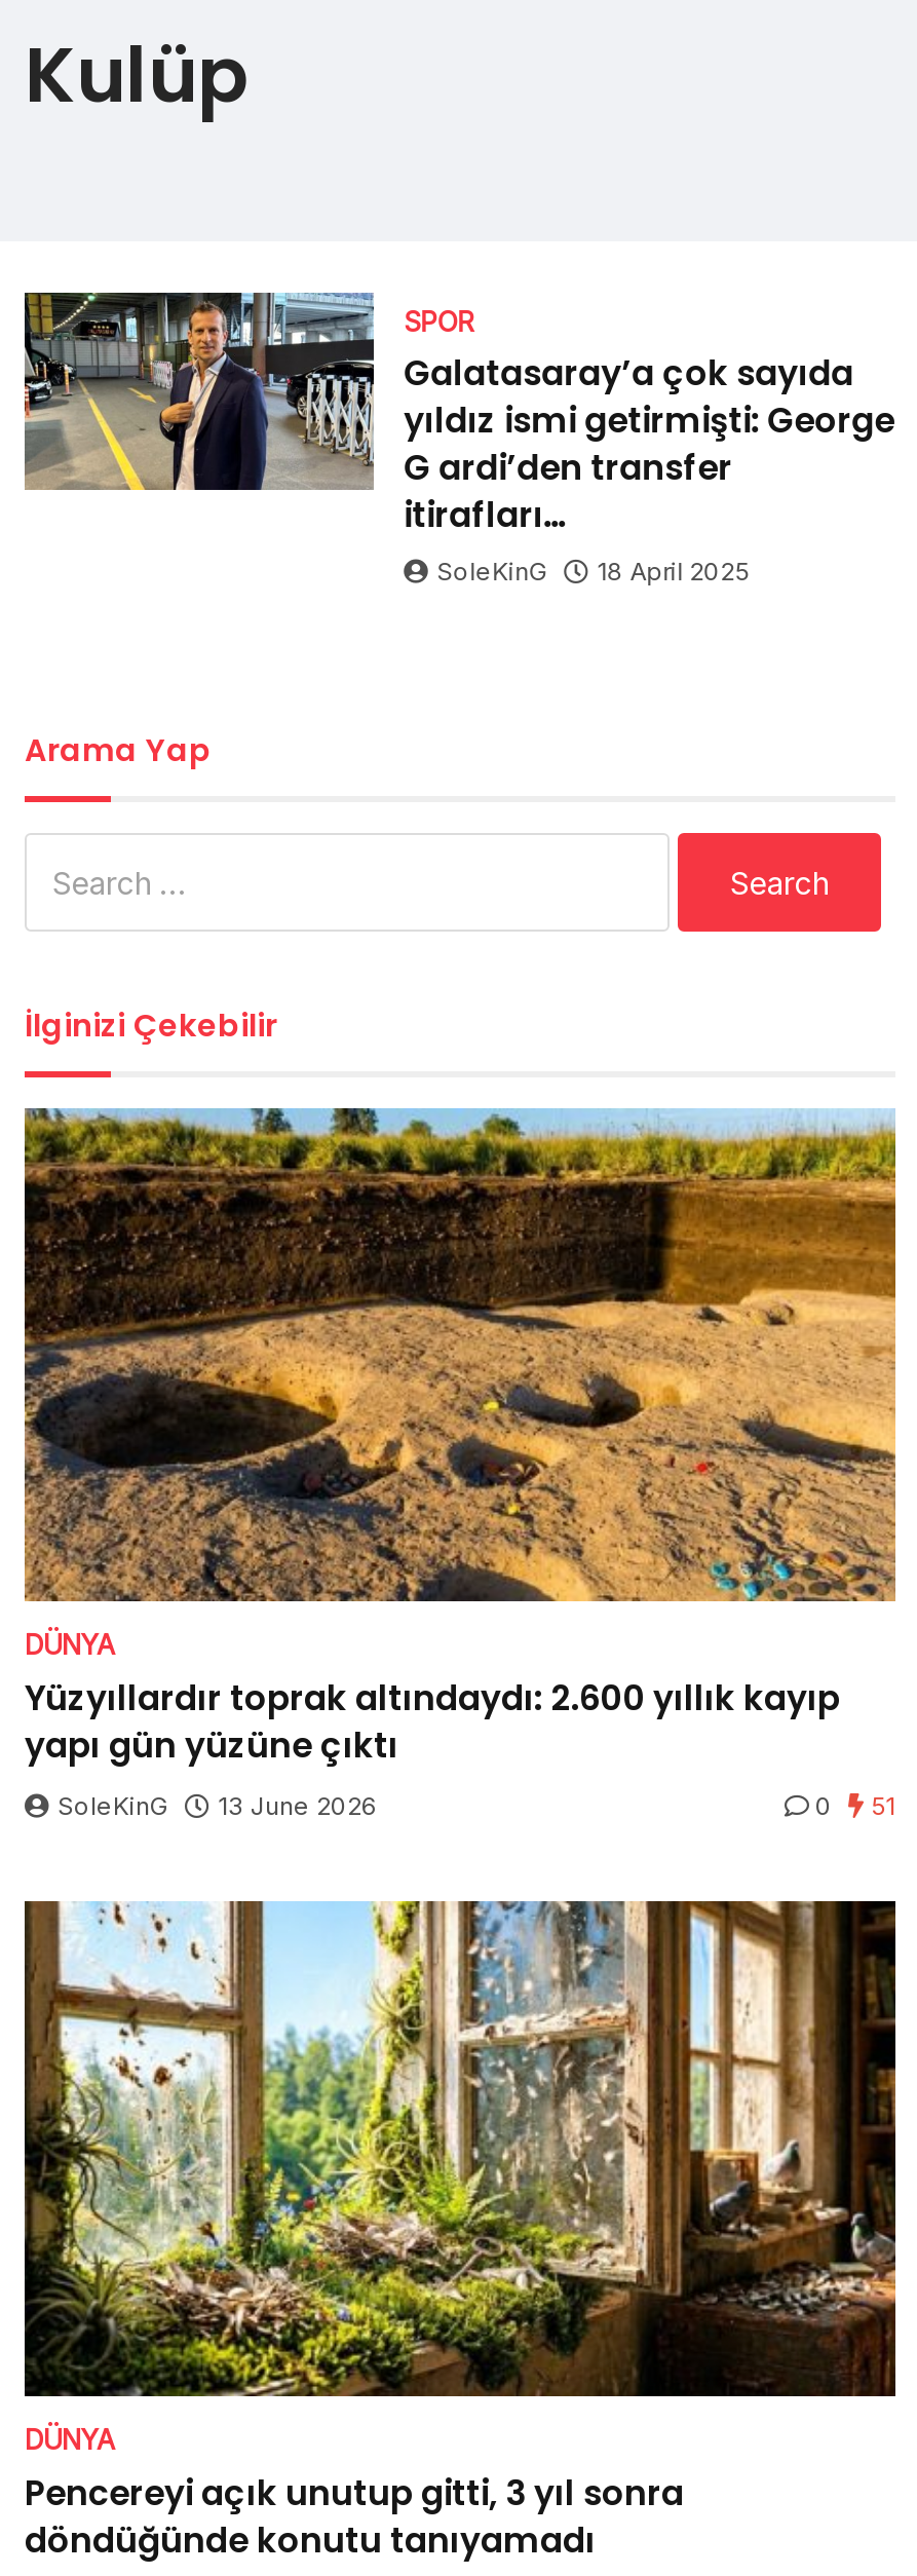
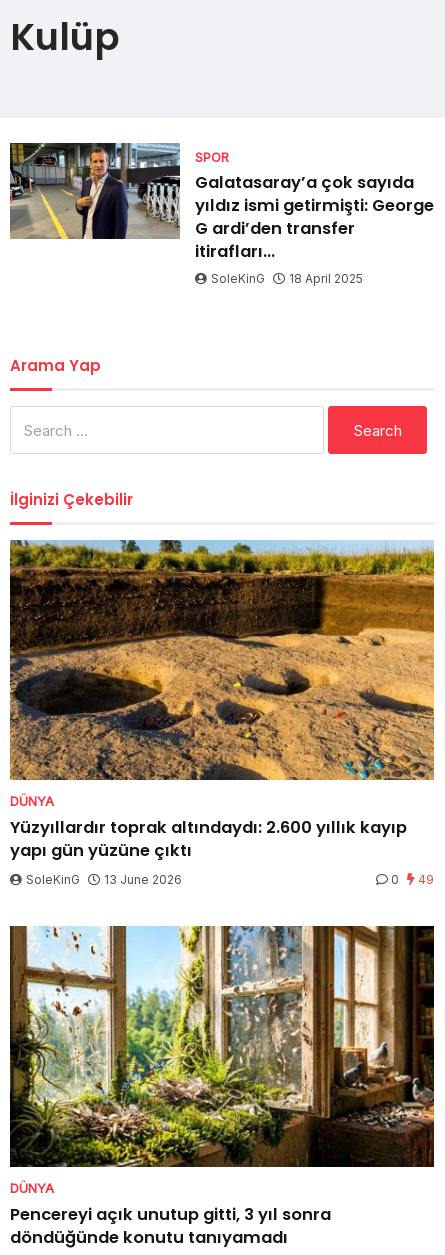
[809,1791,895,1821] 0 51 -> [388,872,434,887] 0 49

